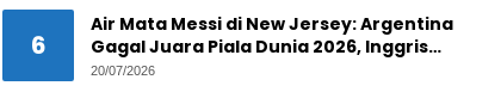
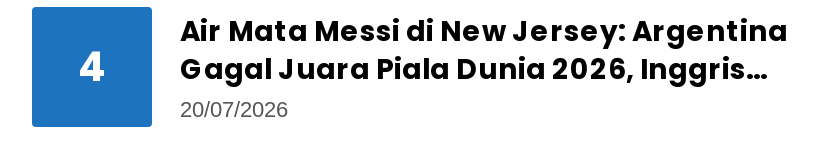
[30,29,428,63] 6 Gagal Juara Piala Dunia 2026, Inggris -> [78,39,746,95] 4 Gagal Juara Piala Dunia 2026, Inggris

